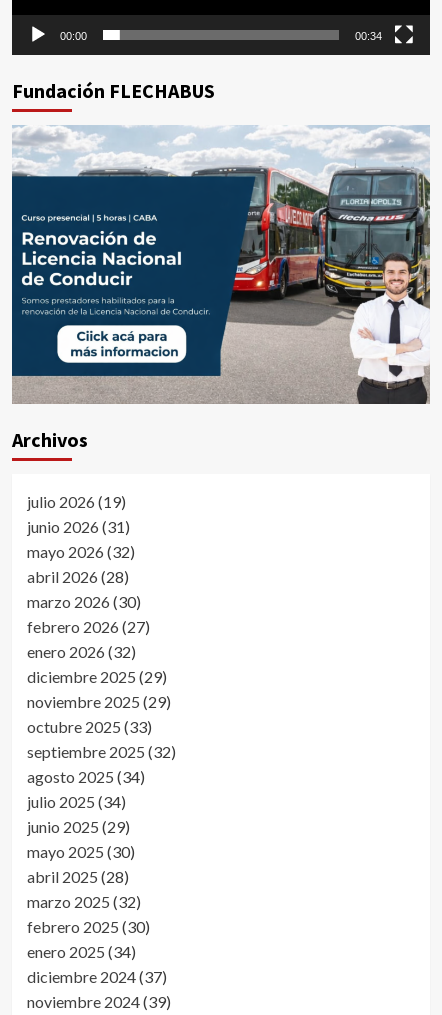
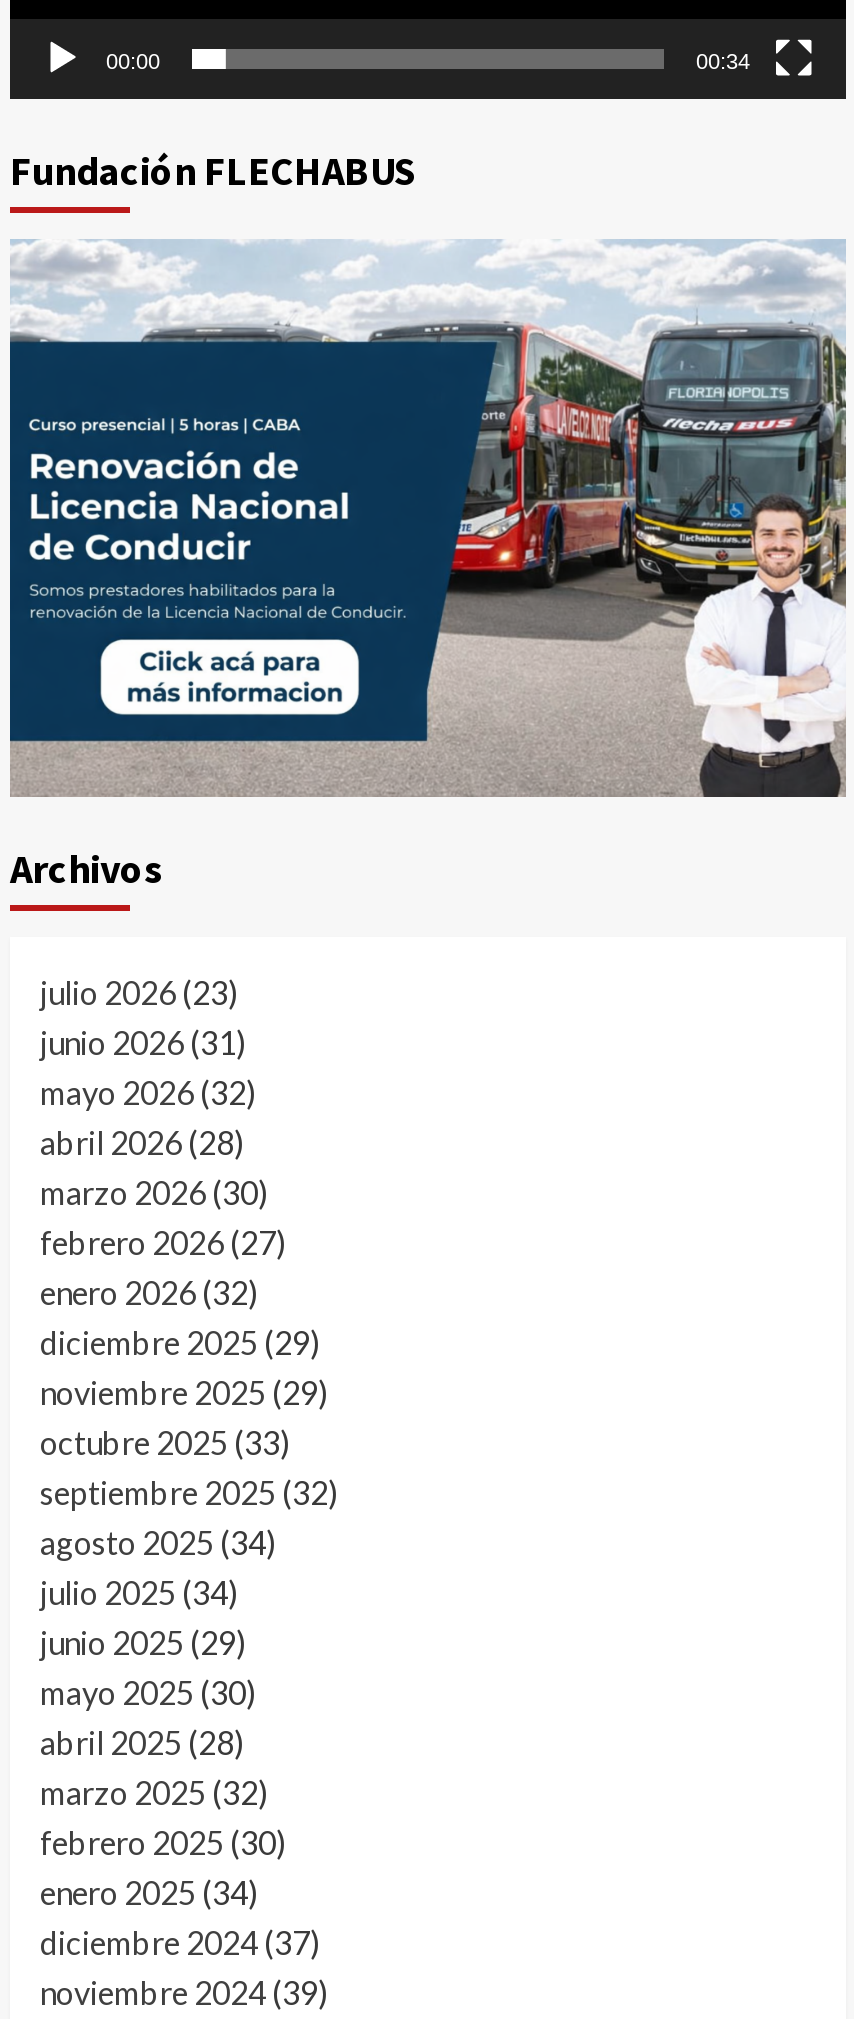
[27,492,126,511] julio 2026 (19) -> [40,973,238,1011] julio 2026 (23)

